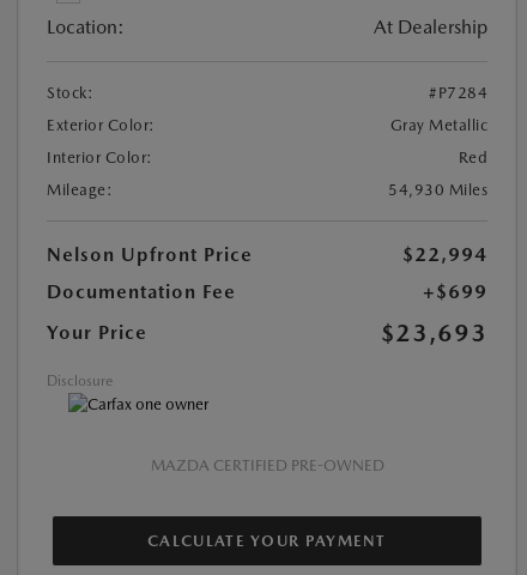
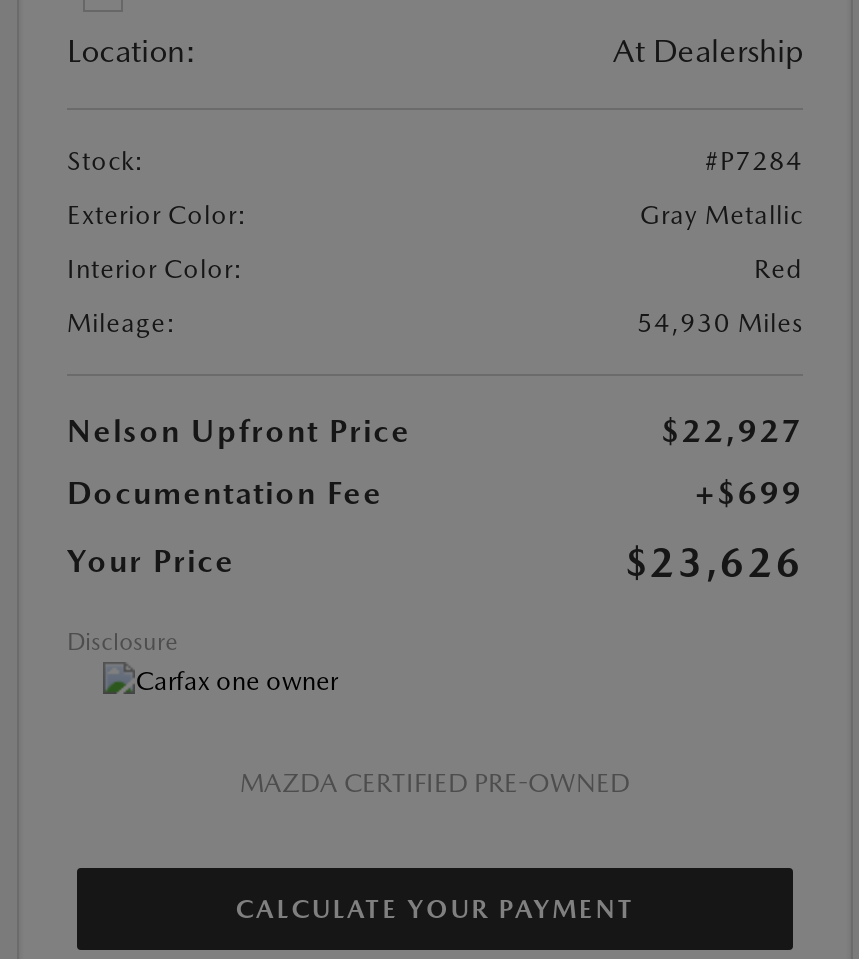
[402,243,487,265] $22,994 -> [661,411,803,449] $22,927
[381,318,487,347] $23,693 -> [625,537,803,585] $23,626

